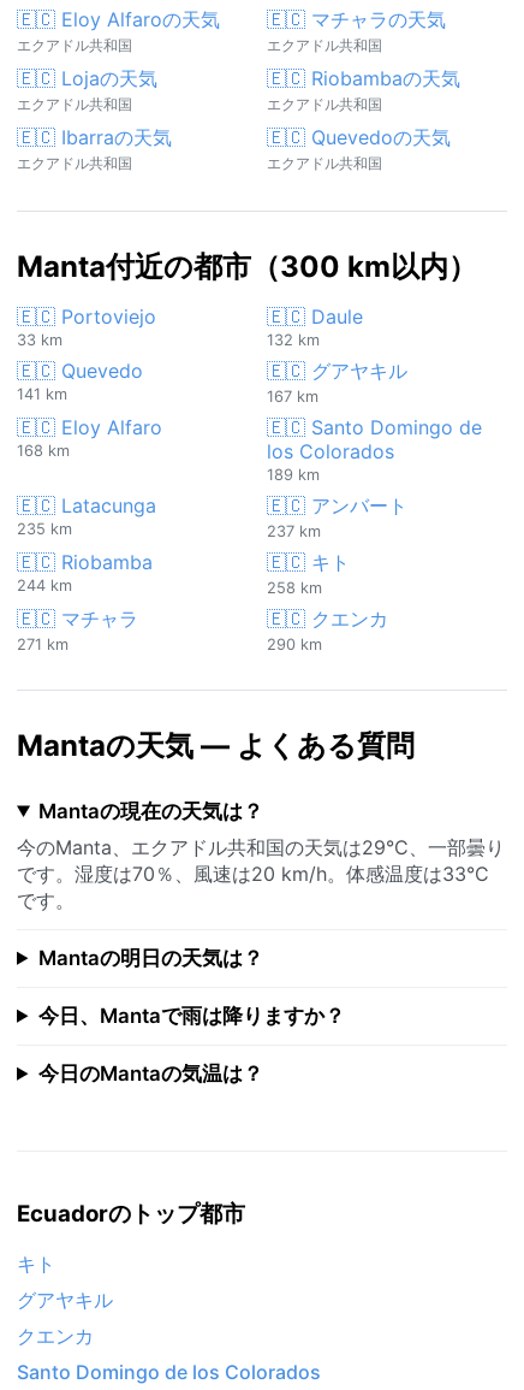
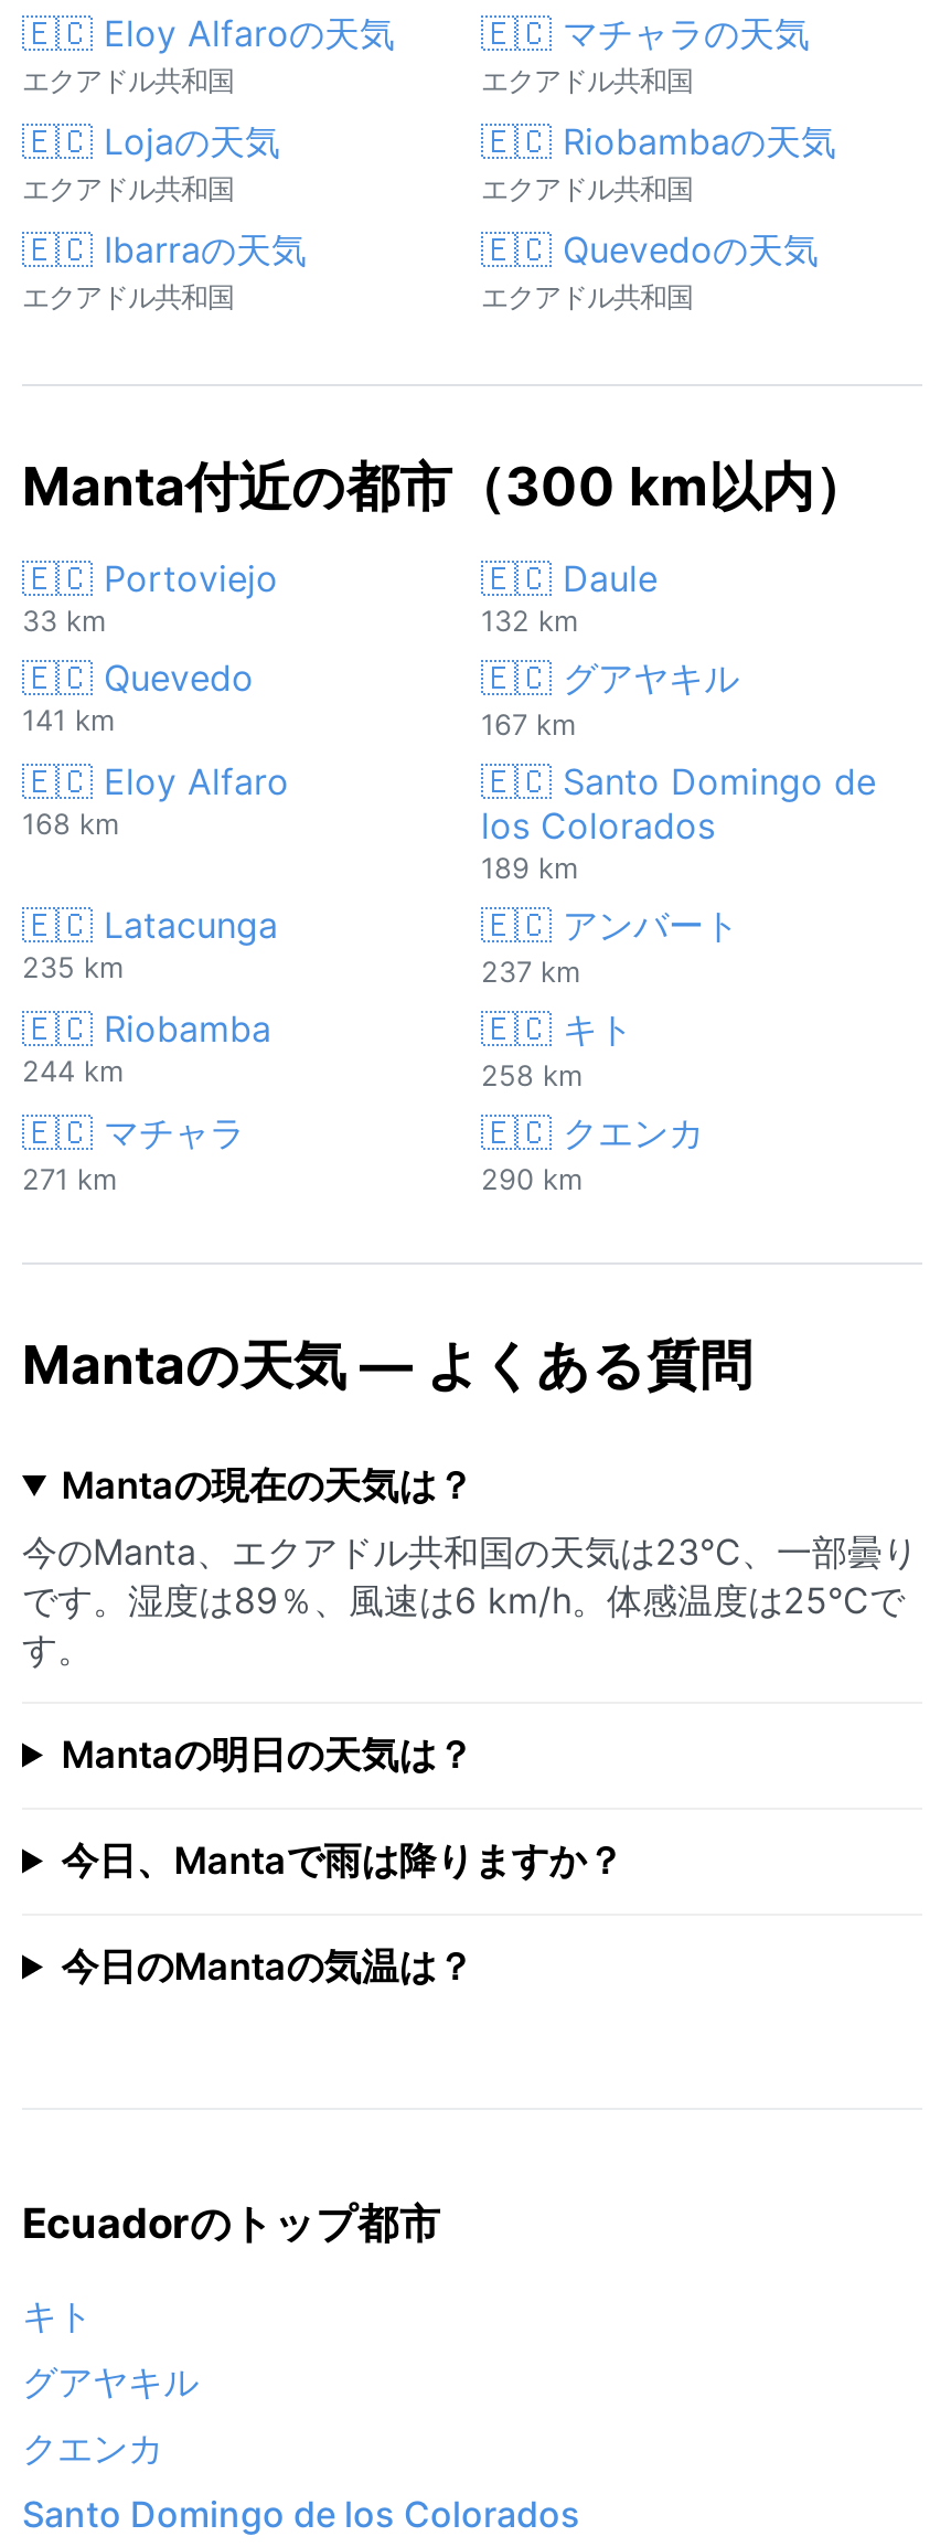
[17,835,505,912] 今のManta、エクアドル共和国の天気は29°C、一部曇り | です。湿度は70％、風速は20 km/h。体感温度は33°C | です。 -> [22,1529,918,1670] 今のManta、エクアドル共和国の天気は23°C、一部曇り | です。湿度は89％、風速は6 km/h。体感温度は25°Cで | す。

